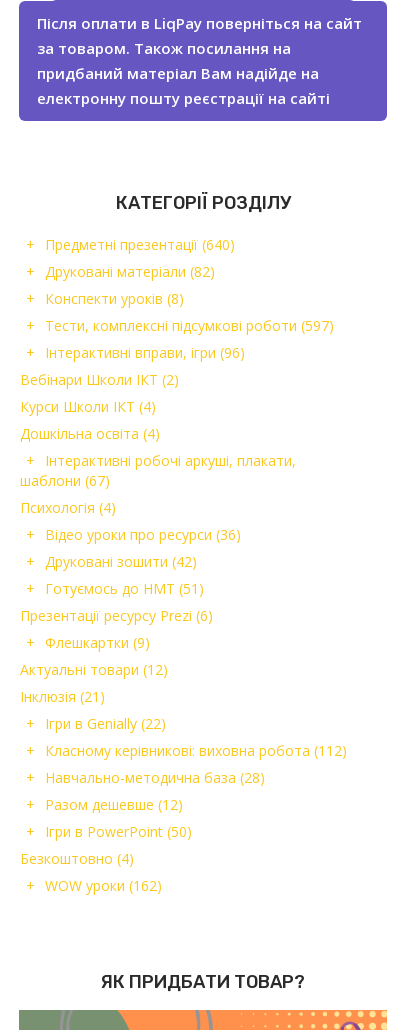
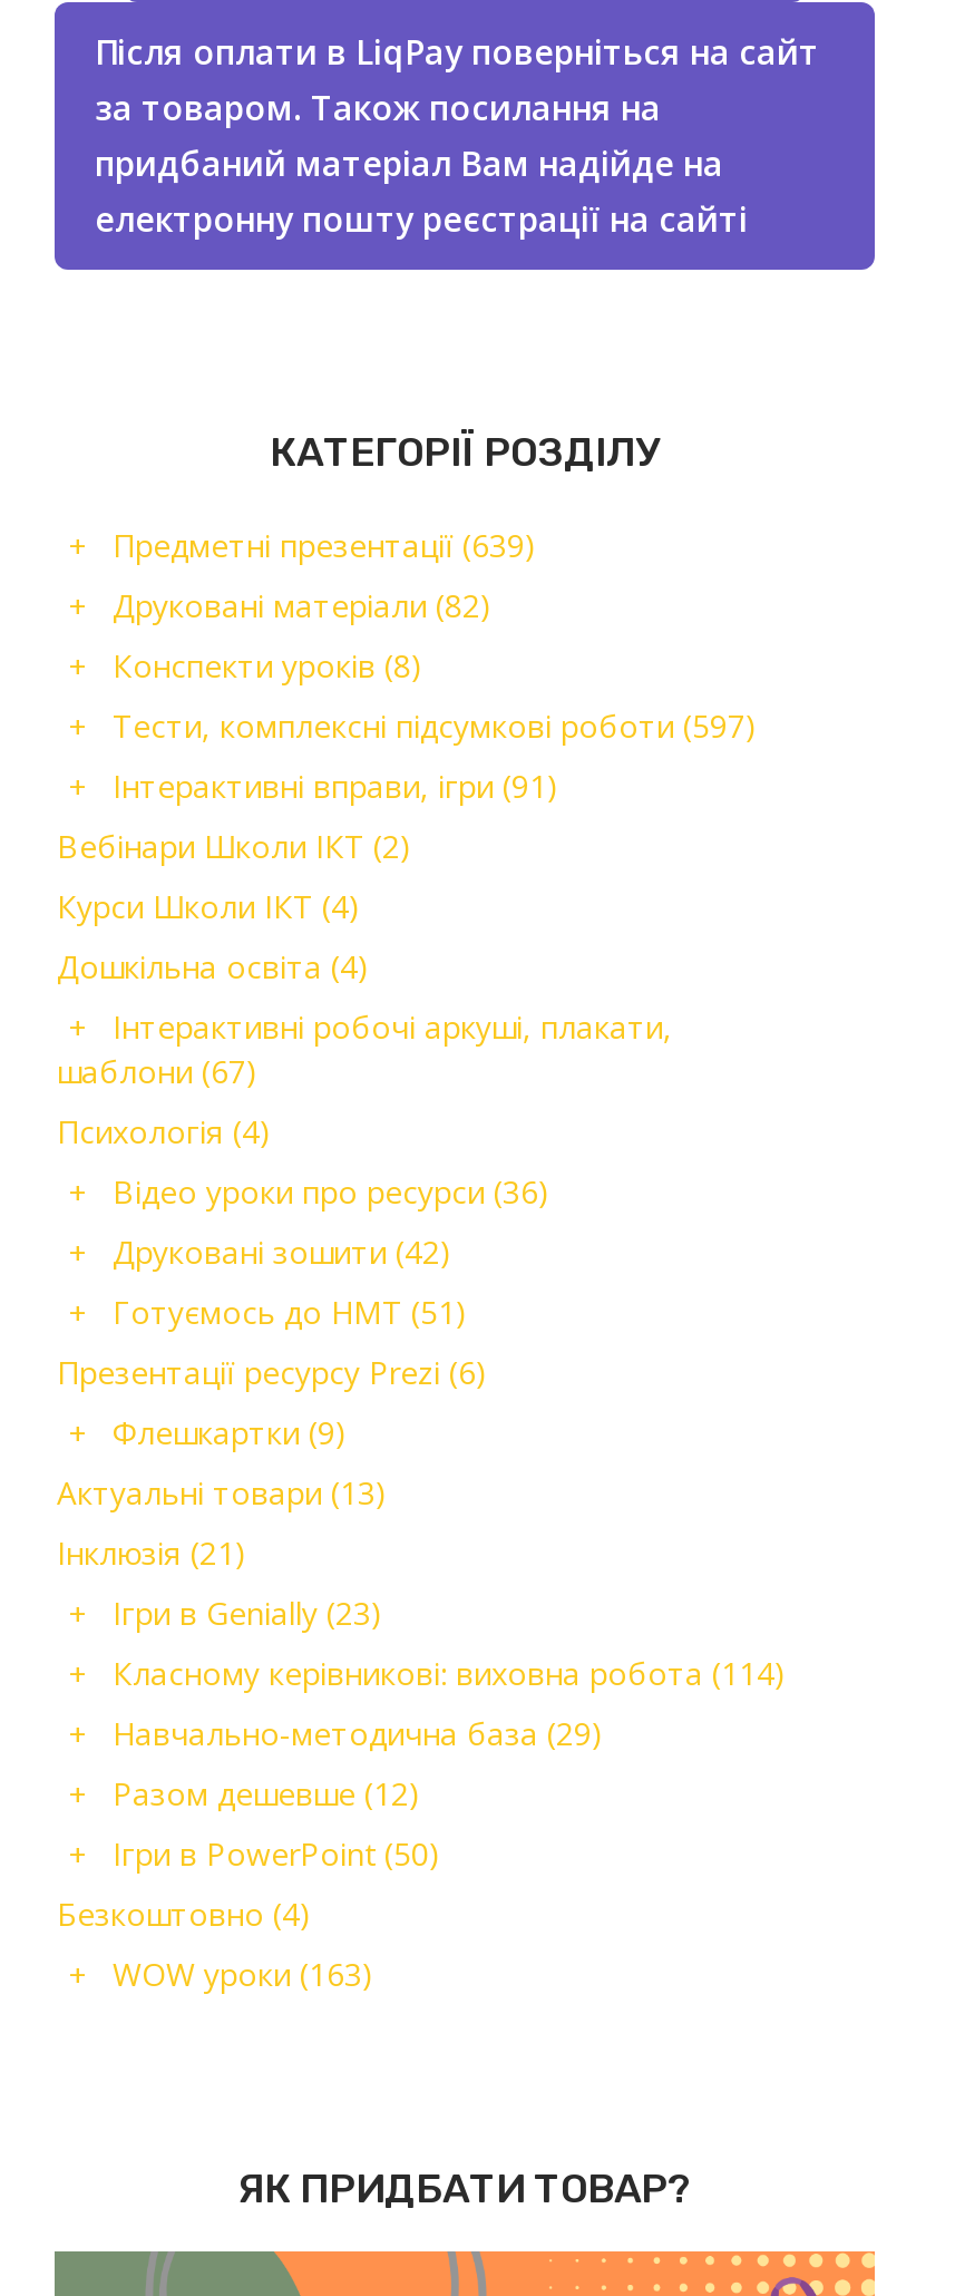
[45,235,235,254] Предметні презентації (640) -> [113,523,536,566] Предметні презентації (639)
[45,343,245,362] Інтерактивні вправи, ігри (96) -> [113,764,558,806] Інтерактивні вправи, ігри (91)
[20,660,168,679] Актуальні товари (12) -> [57,1471,387,1513] Актуальні товари (13)
[45,714,166,733] Ігри в Genially (22) -> [113,1591,382,1634] Ігри в Genially (23)
[45,741,347,760] Класному керівникові: виховна робота (112) -> [113,1651,786,1694] Класному керівникові: виховна робота (114)
[45,768,265,787] Навчально-методична база (28) -> [113,1712,603,1754] Навчально-методична база (29)
[45,876,162,895] WOW уроки (162) -> [113,1952,373,1995] WOW уроки (163)

